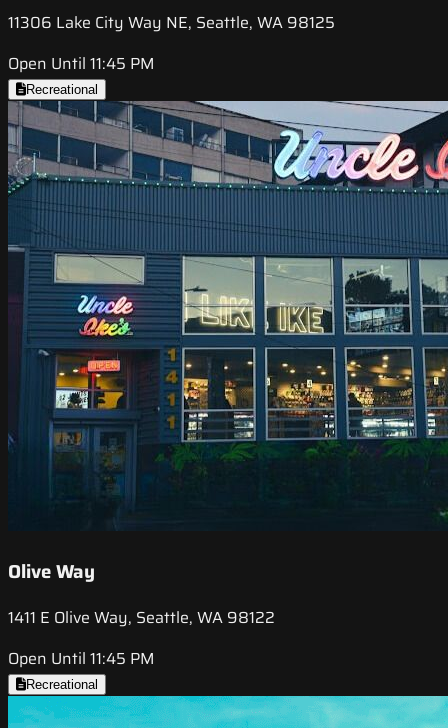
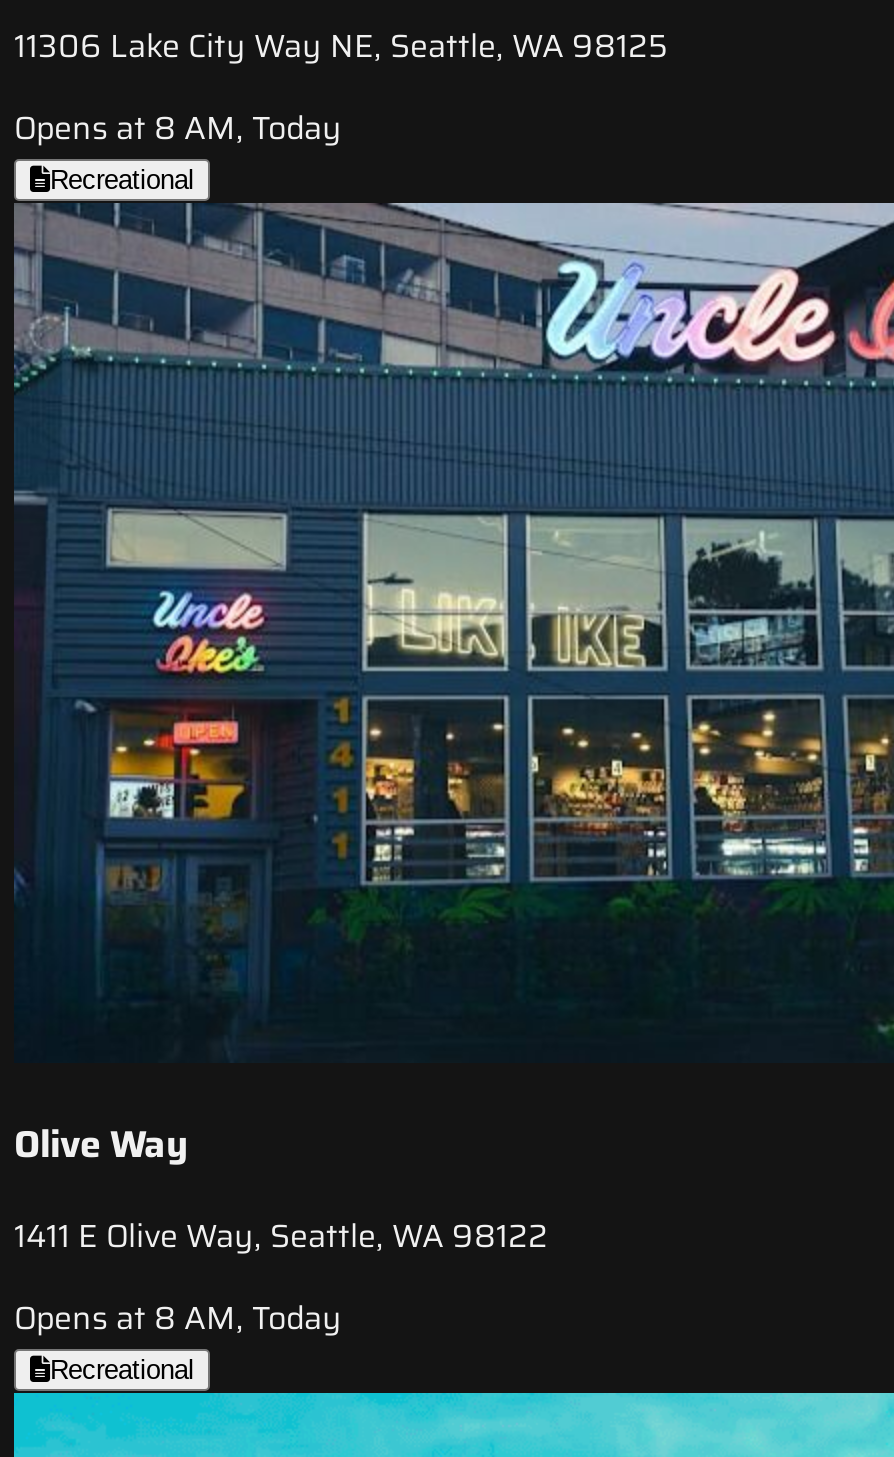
[8,51,155,76] Open Until 11:45 PM -> [14,104,342,154] Opens at 8 AM, Today
[8,646,155,671] Open Until 11:45 PM -> [14,1293,342,1343] Opens at 8 AM, Today

